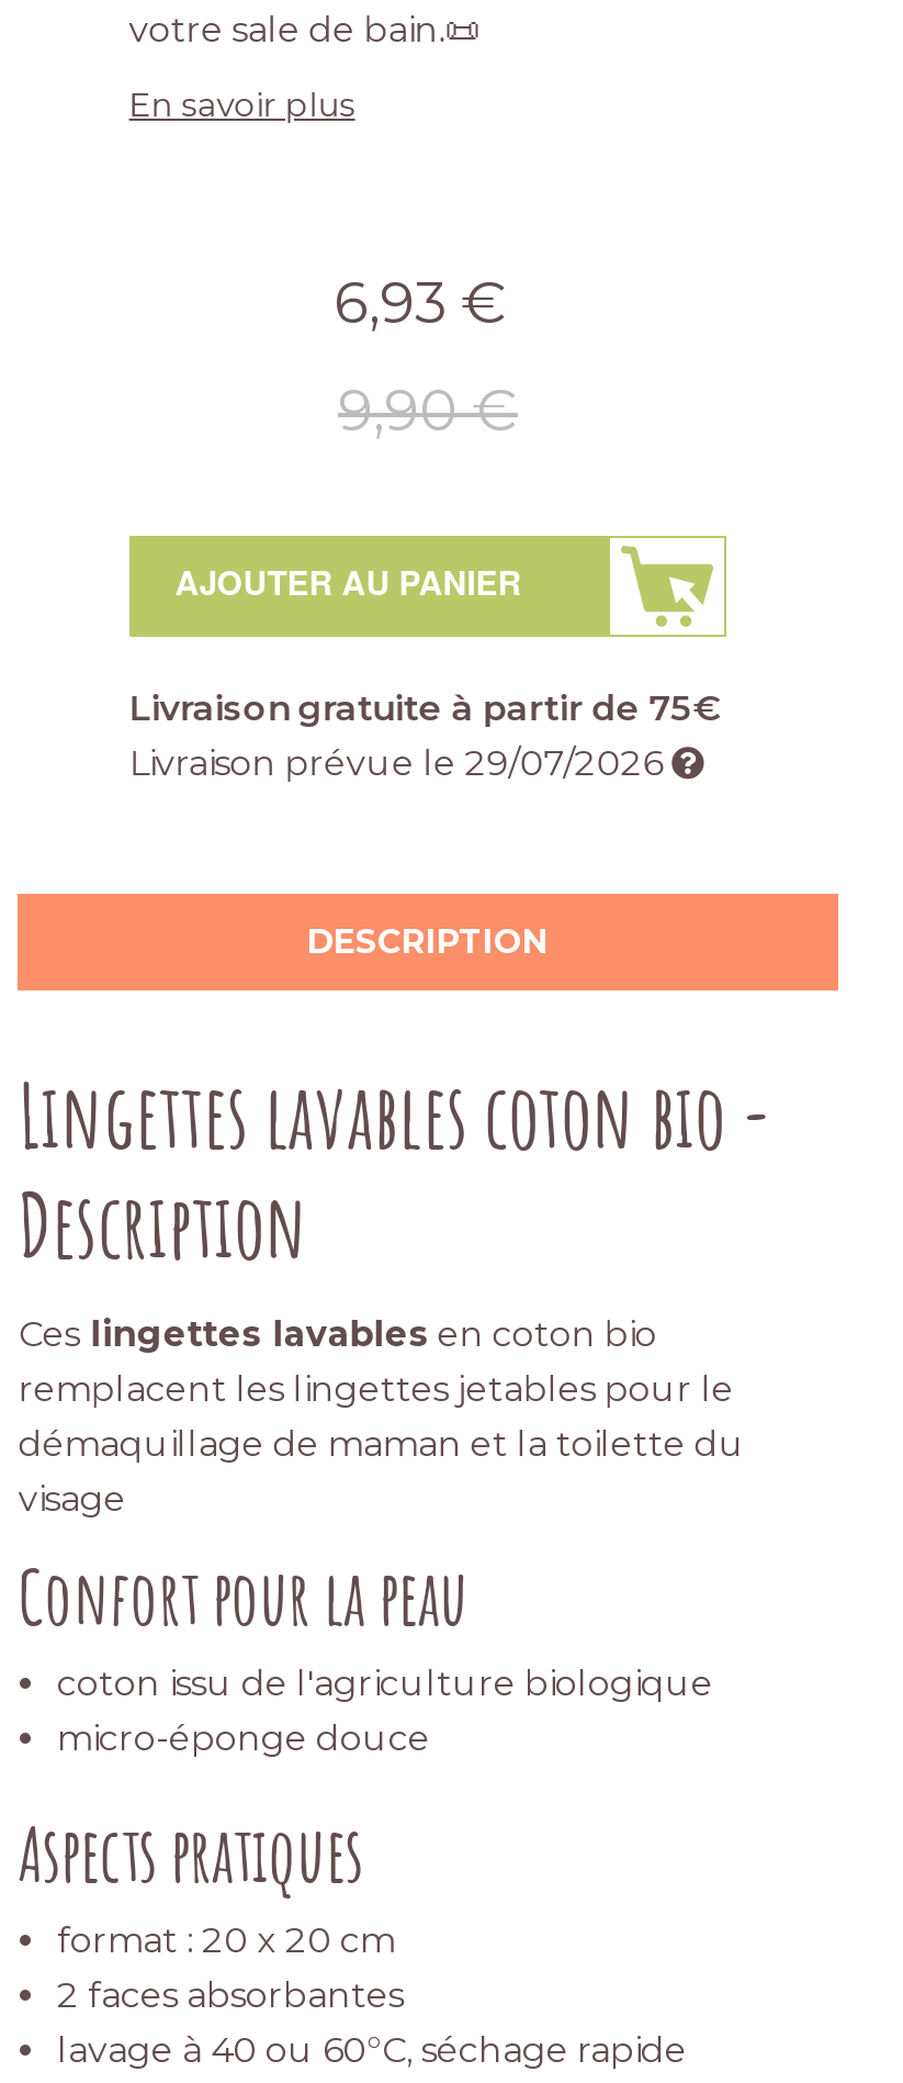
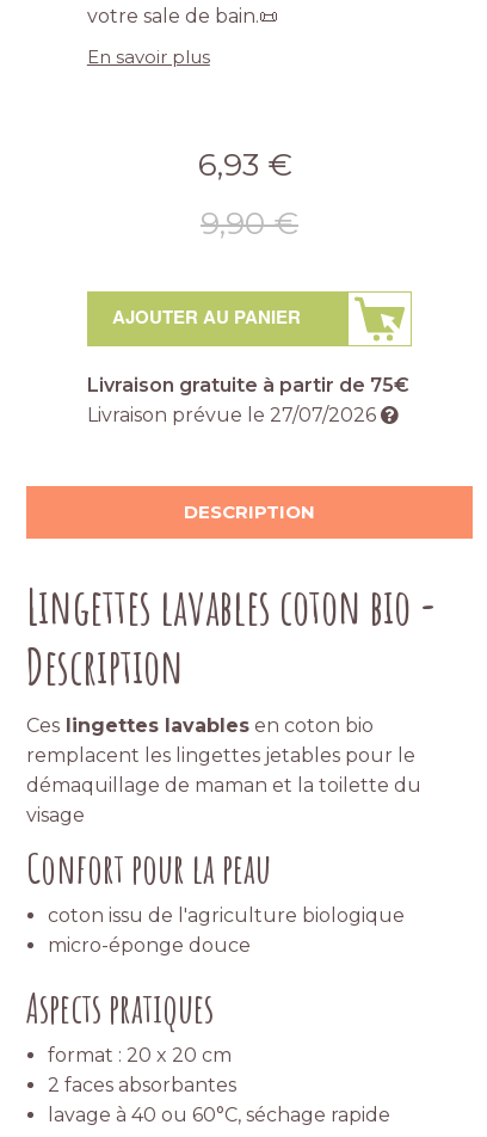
[129,743,662,784] Livraison prévue le 29/07/2026 -> [87,404,376,427] Livraison prévue le 27/07/2026

